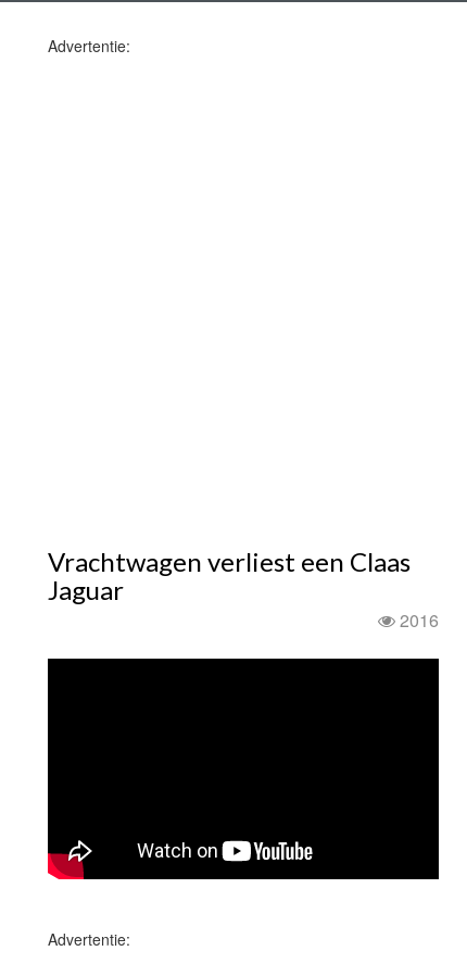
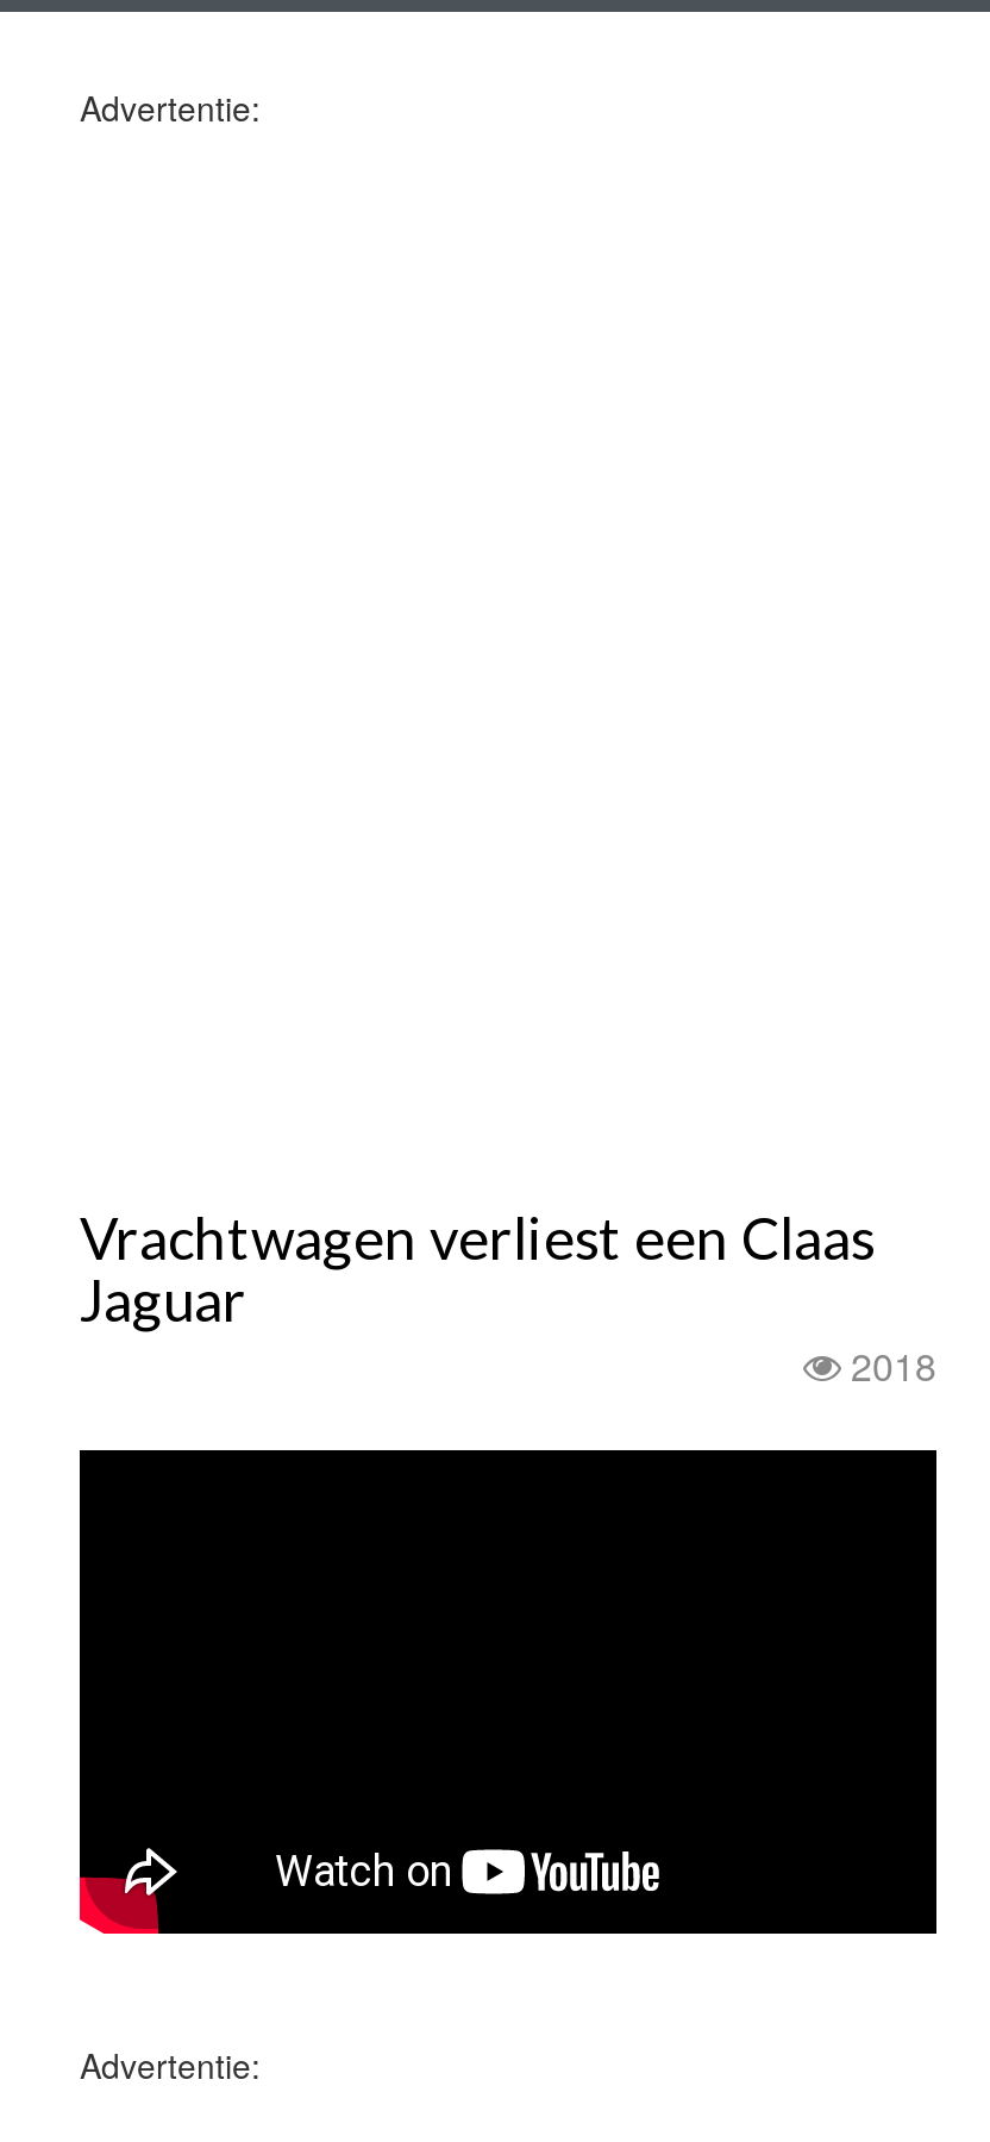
[400,608,439,633] 2016 -> [851,1338,936,1393] 2018

